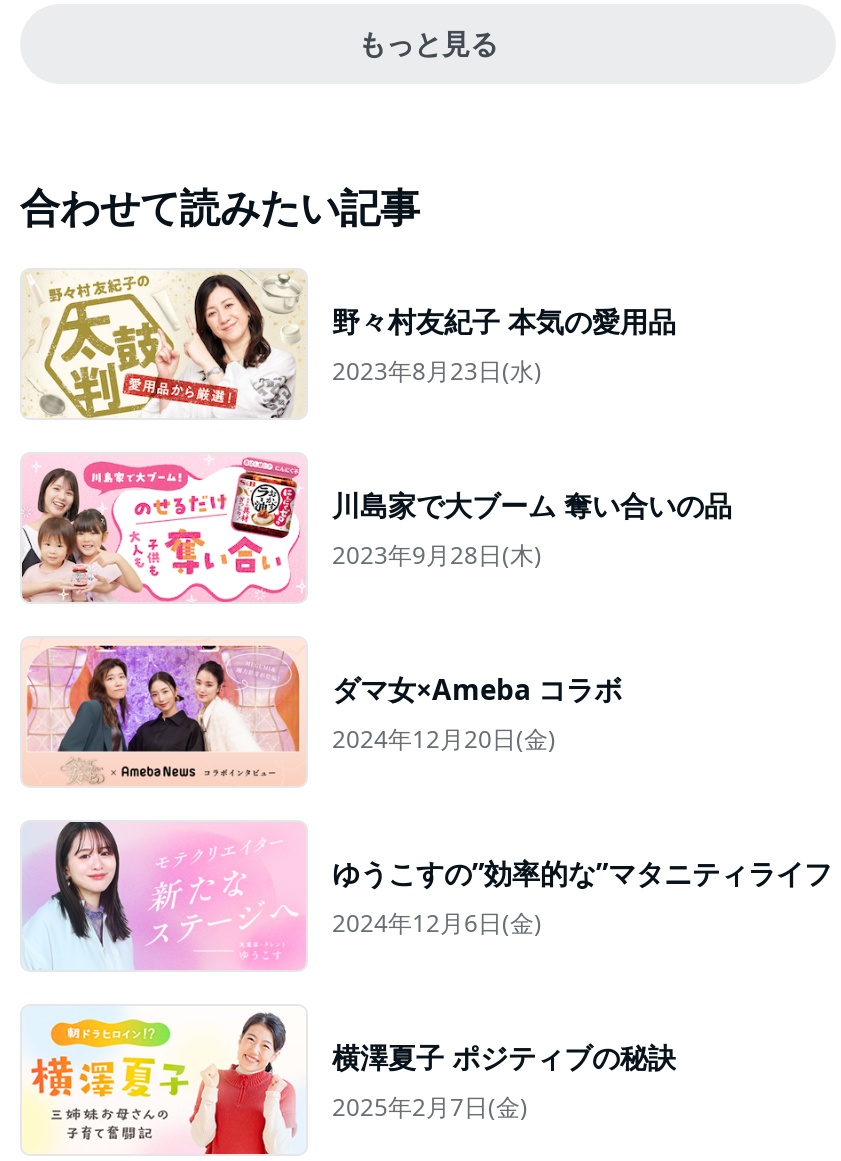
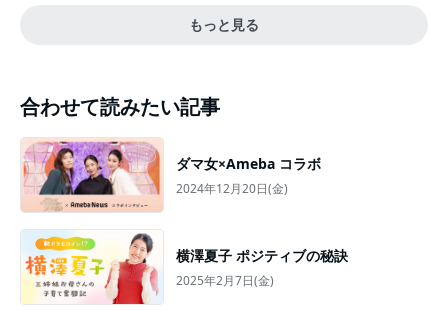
[26,270,676,420] [image] | 野々村友紀子 本気の愛用品 | 2023年8月23日(水) -> none
[20,454,732,604] [image] | 川島家で大ブーム 奪い合いの品 | 2023年9月28日(木) -> none
[22,820,832,970] [image] | ゆうこすの”効率的な”マタニティライフ | 2024年12月6日(金) -> none

